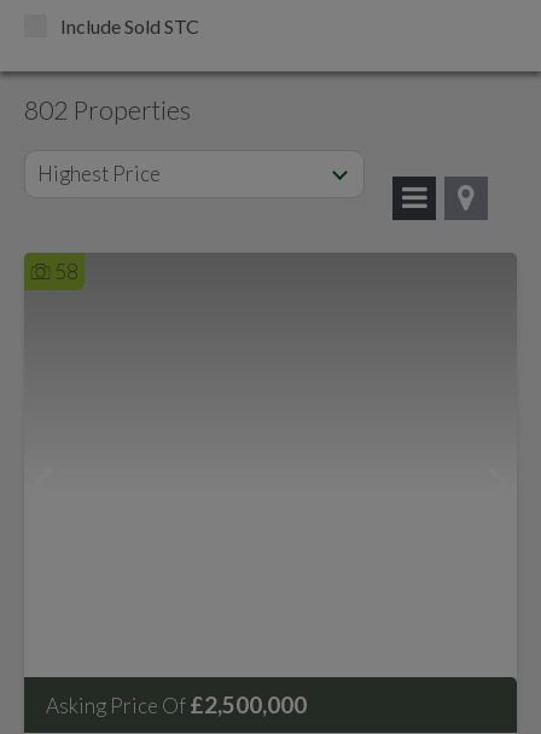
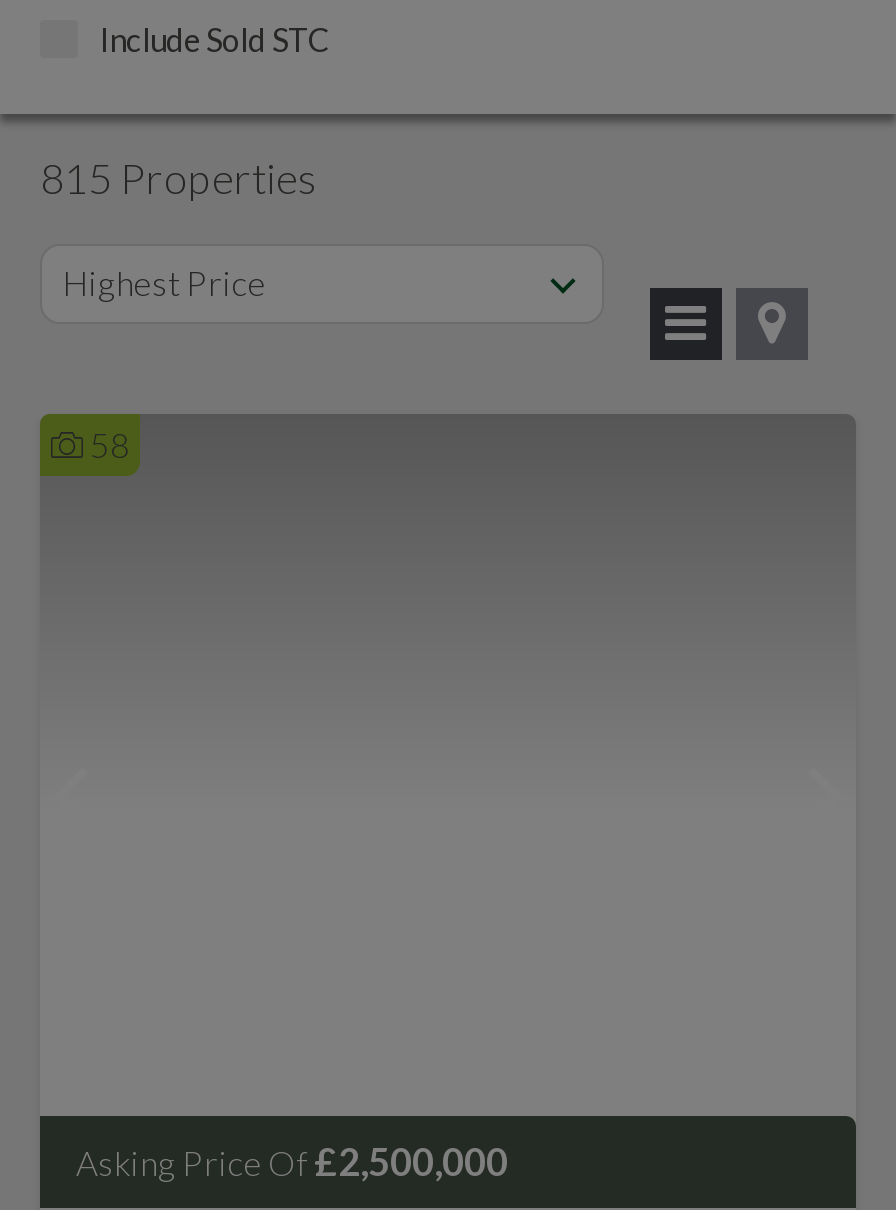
[24,94,191,125] 802 Properties -> [40,152,316,202] 815 Properties

